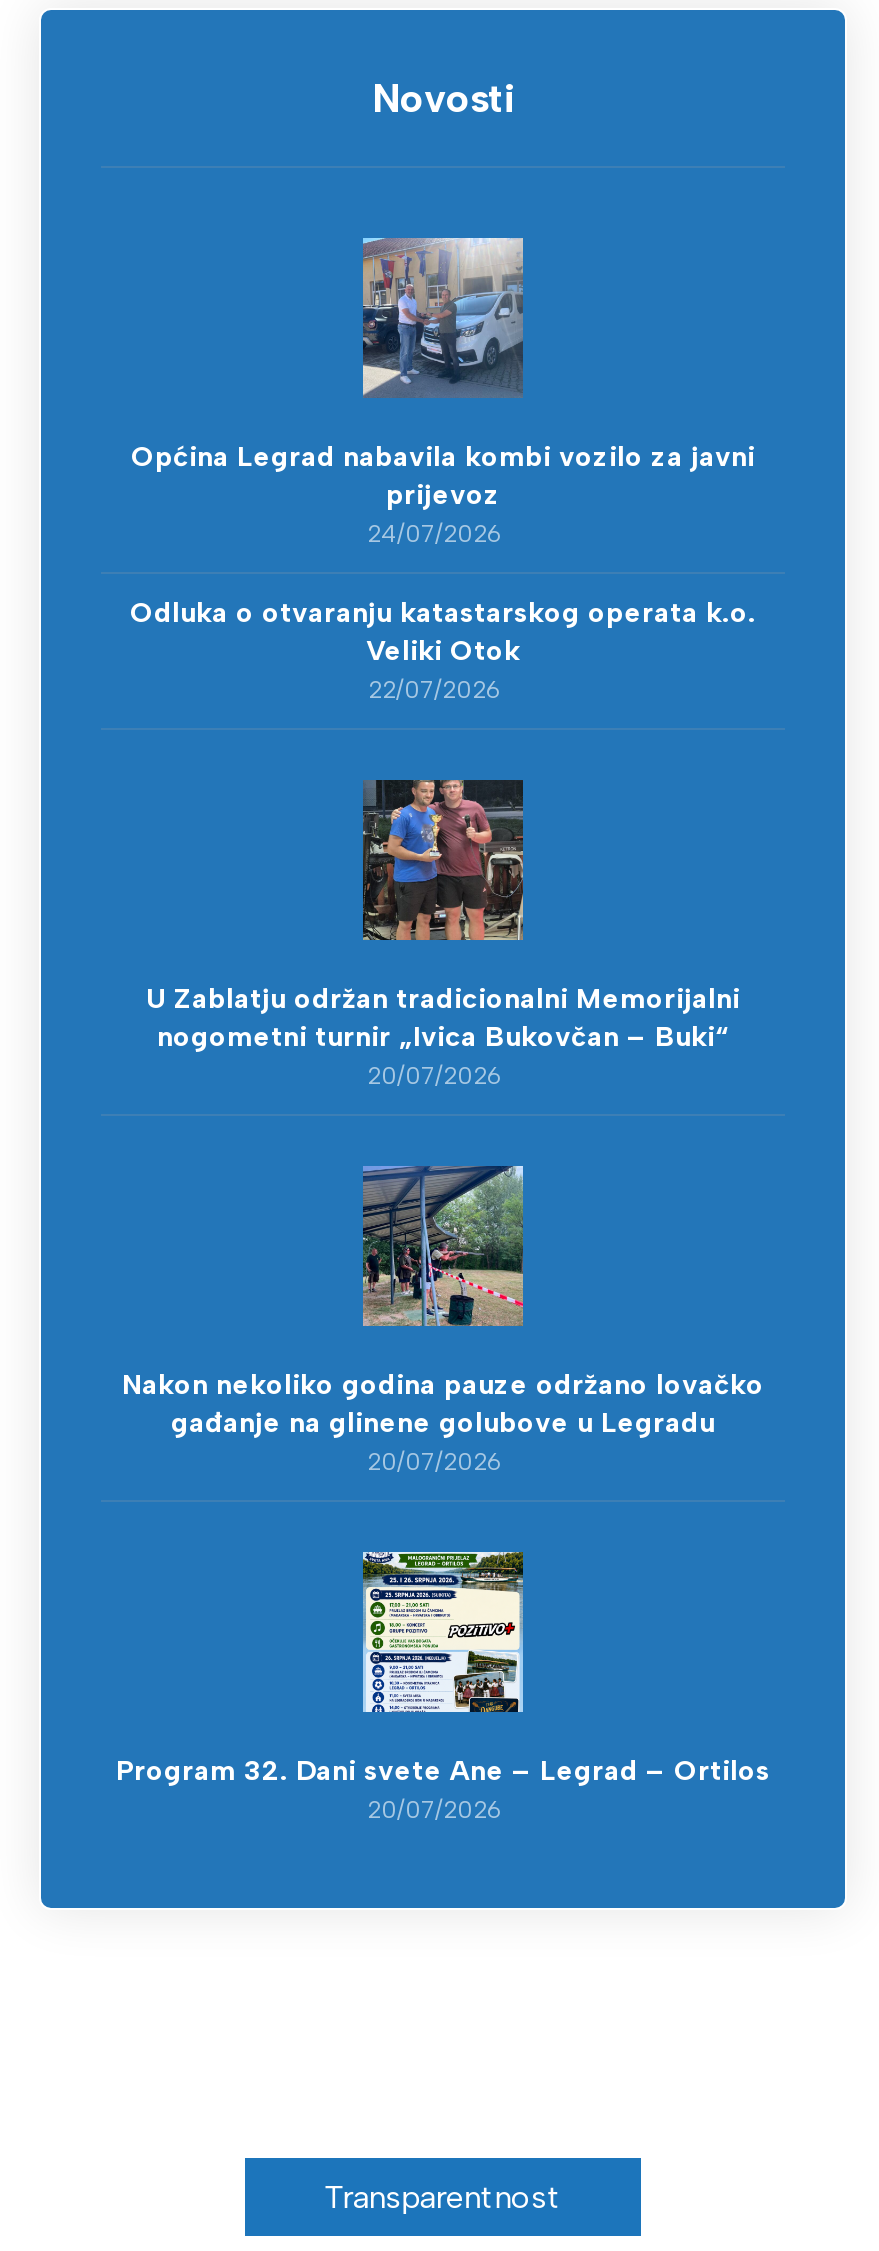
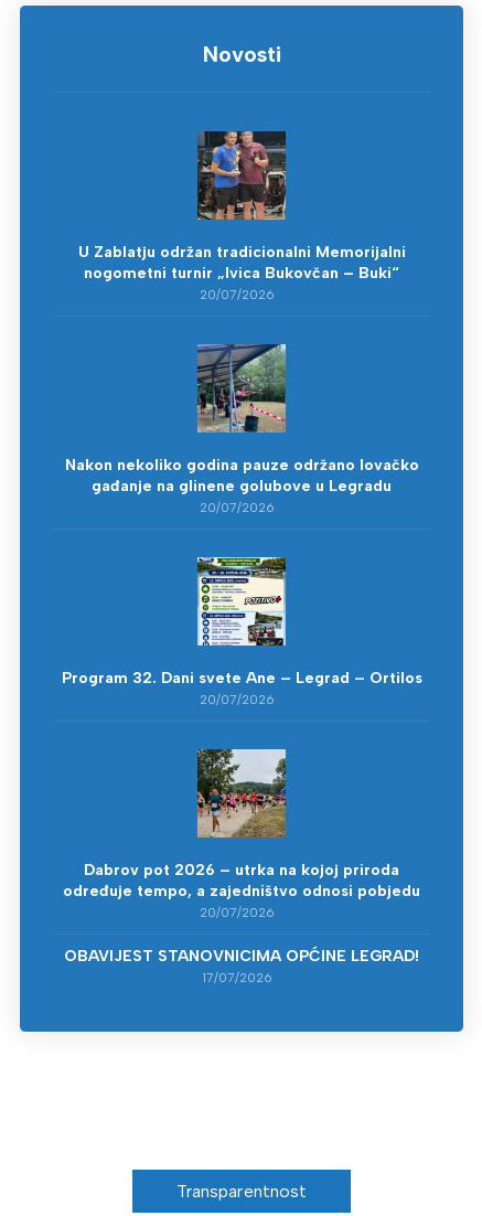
[130,236,756,704] [image] | Općina Legrad nabavila kombi vozilo za javni | prijevoz | 24/07/2026 | Odluka o otvaranju katastarskog operata k.o. | Veliki Otok | 22/07/2026 -> none
moved [116,776,770,1824] -> [61,129,422,707]: [image] | U Zablatju održan tradicionalni Memorijalni | nogometni turnir „Ivica Bukovčan – Buki“ | ... | Program 32. Dani svete Ane – Legrad – Ortilos | 20/07/2026
none -> [63,748,420,985] [image] | Dabrov pot 2026 – utrka na kojoj priroda | određuje tempo, a zajedništvo odnosi pobjedu | 20/07/2026 | OBAVIJEST STANOVNICIMA OPĆINE LEGRAD! | 17/07/2026

